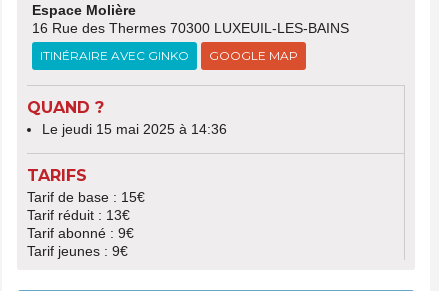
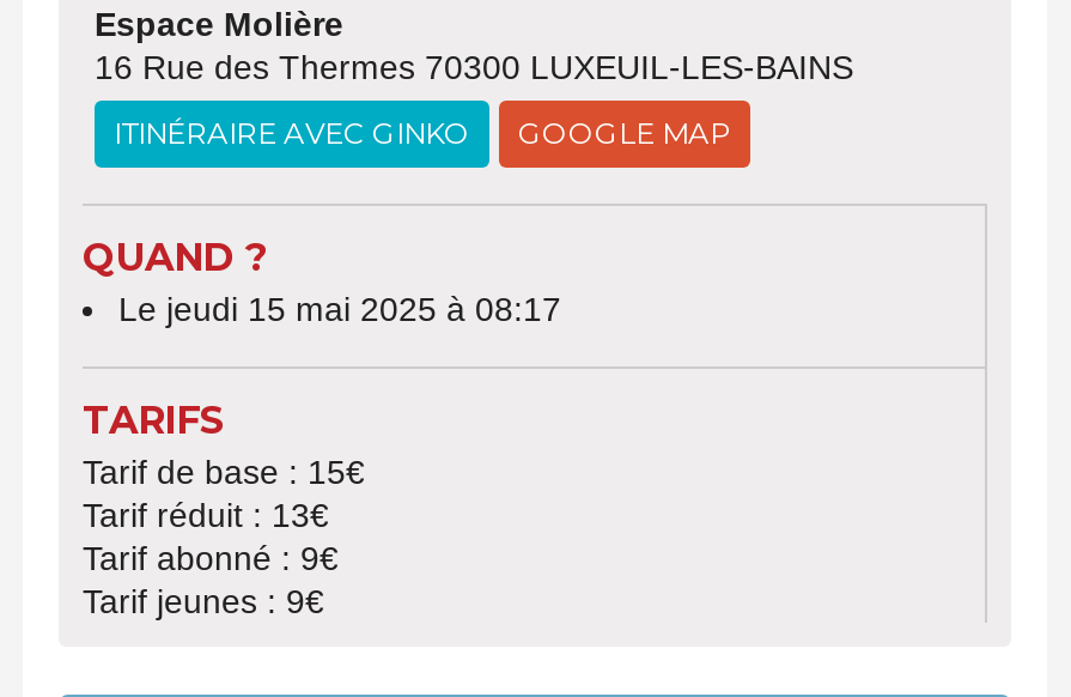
[42,121,227,137] Le jeudi 15 mai 2025 à 14:36 -> [118,290,561,328] Le jeudi 15 mai 2025 à 08:17

